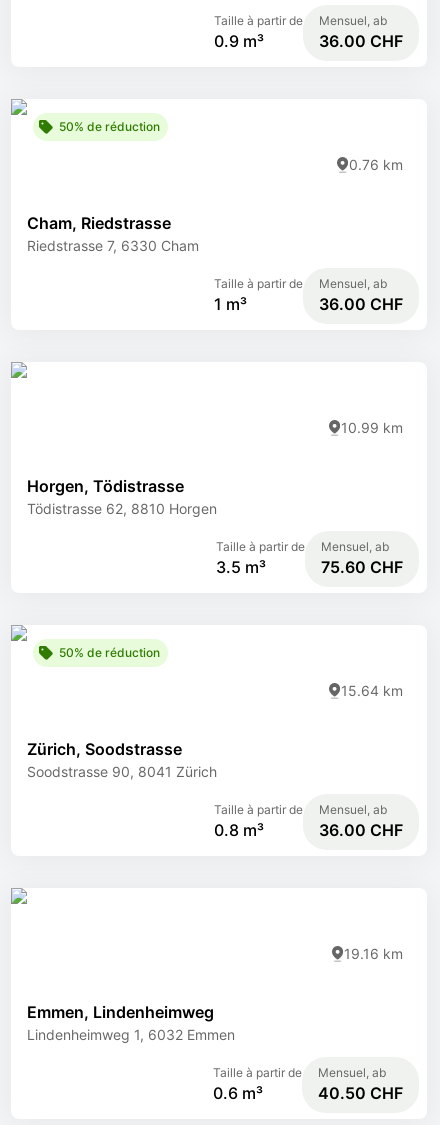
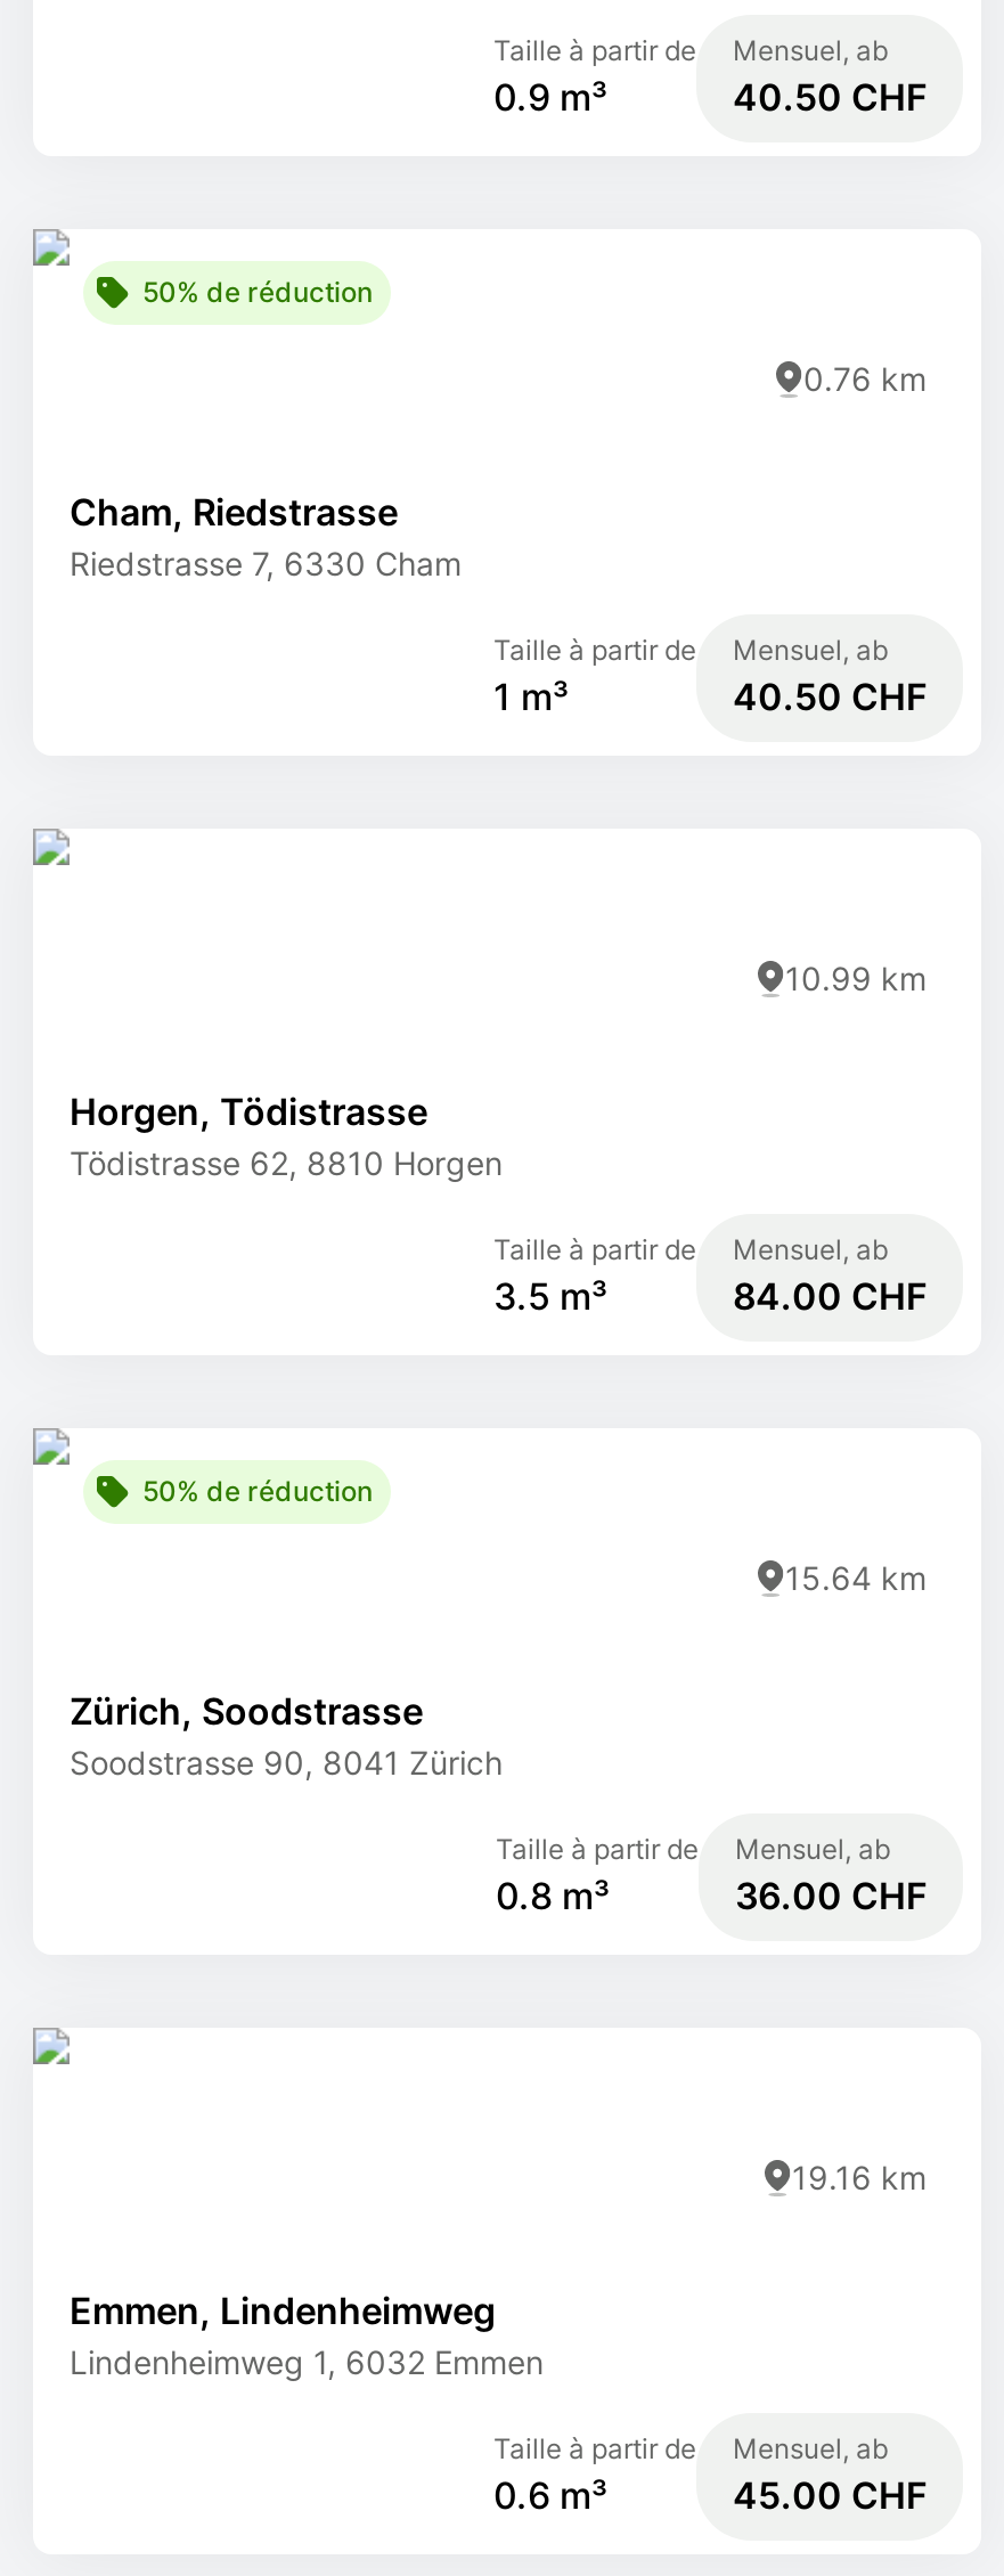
[319,31,403,51] 36.00 CHF -> [733,74,927,120] 40.50 CHF
[319,294,403,314] 36.00 CHF -> [733,674,927,719] 40.50 CHF
[321,557,403,577] 75.60 CHF -> [733,1273,927,1319] 84.00 CHF
[318,1083,403,1103] 40.50 CHF -> [733,2472,927,2518] 45.00 CHF

